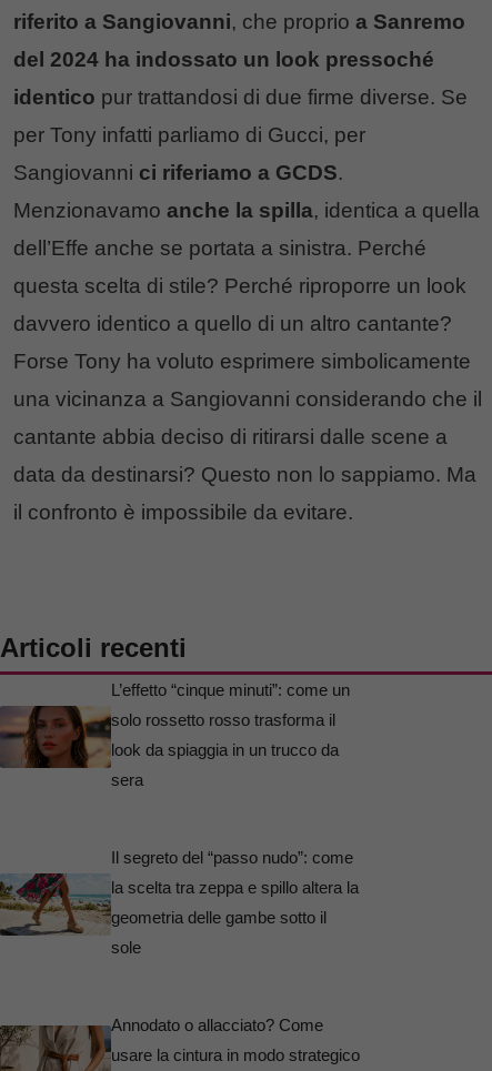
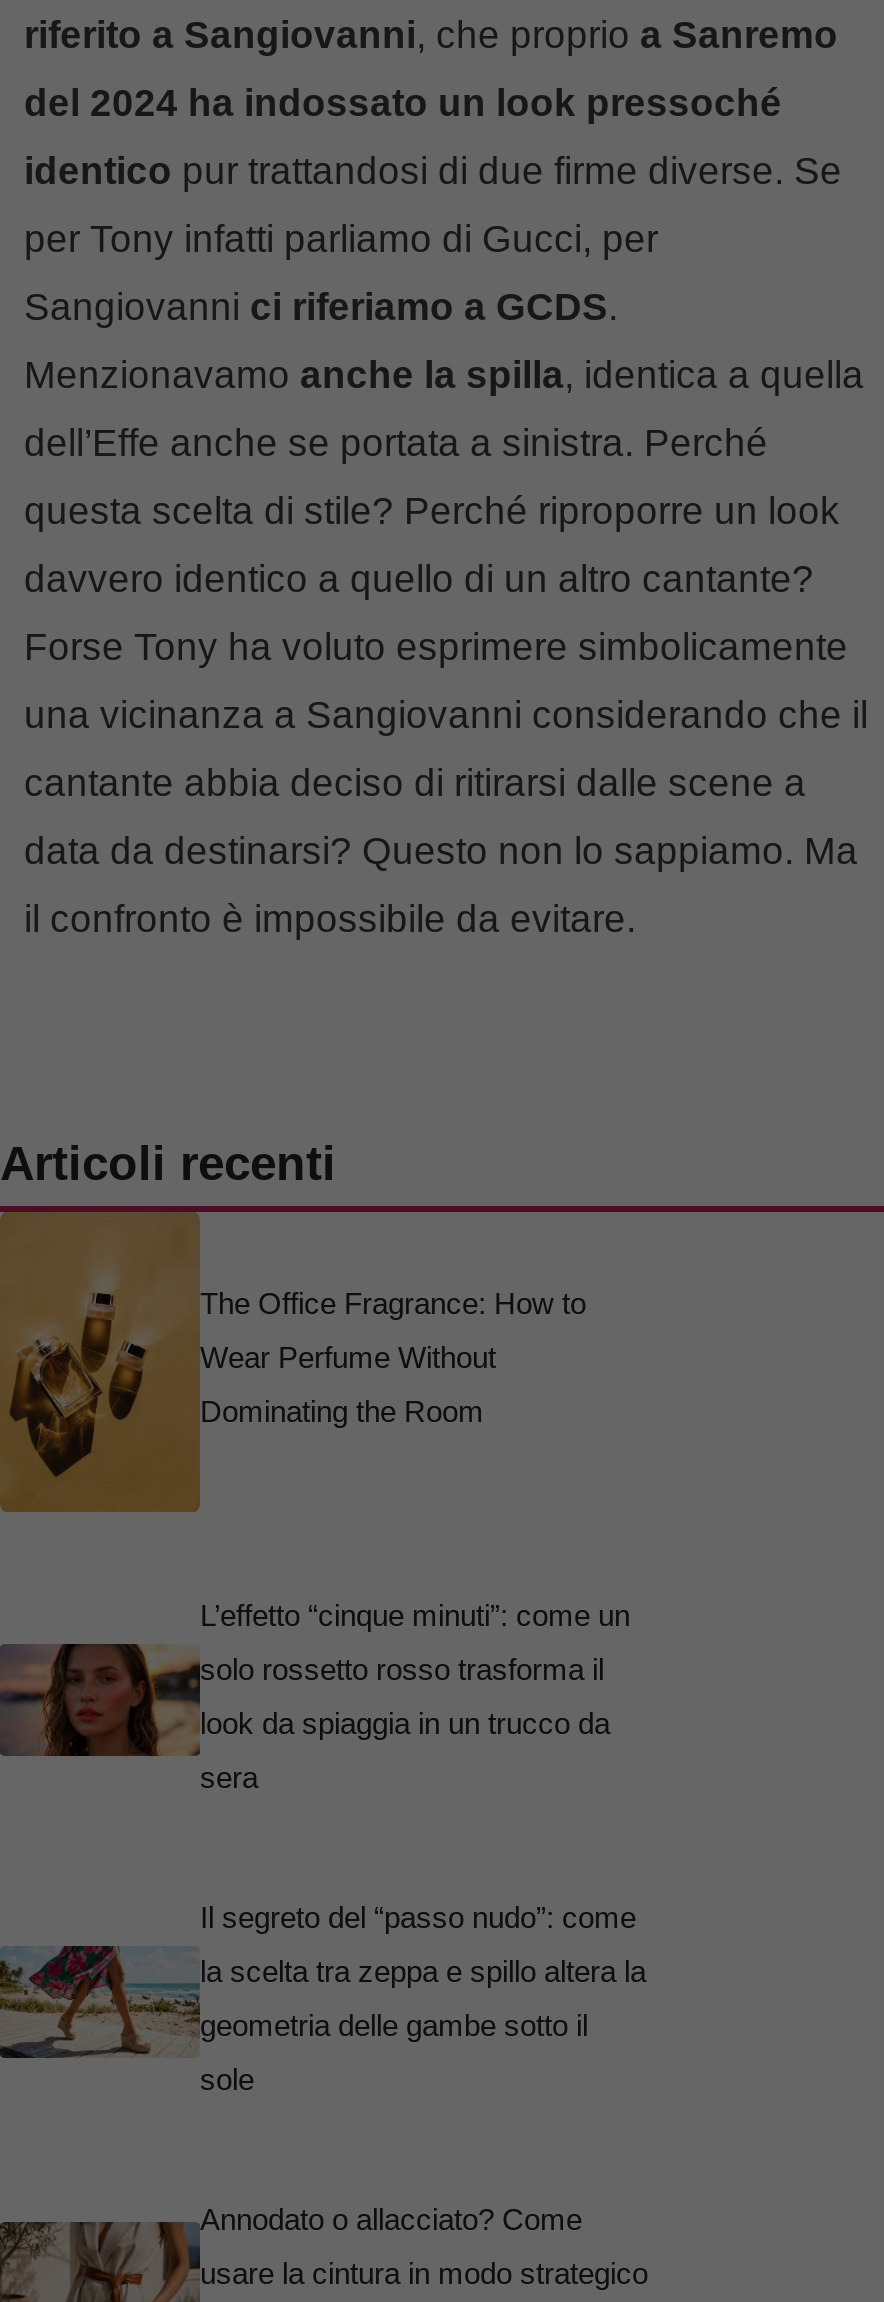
none -> [6,1212,586,1514] [image] | The Office Fragrance: How to | Wear Perfume Without | Dominating the Room

